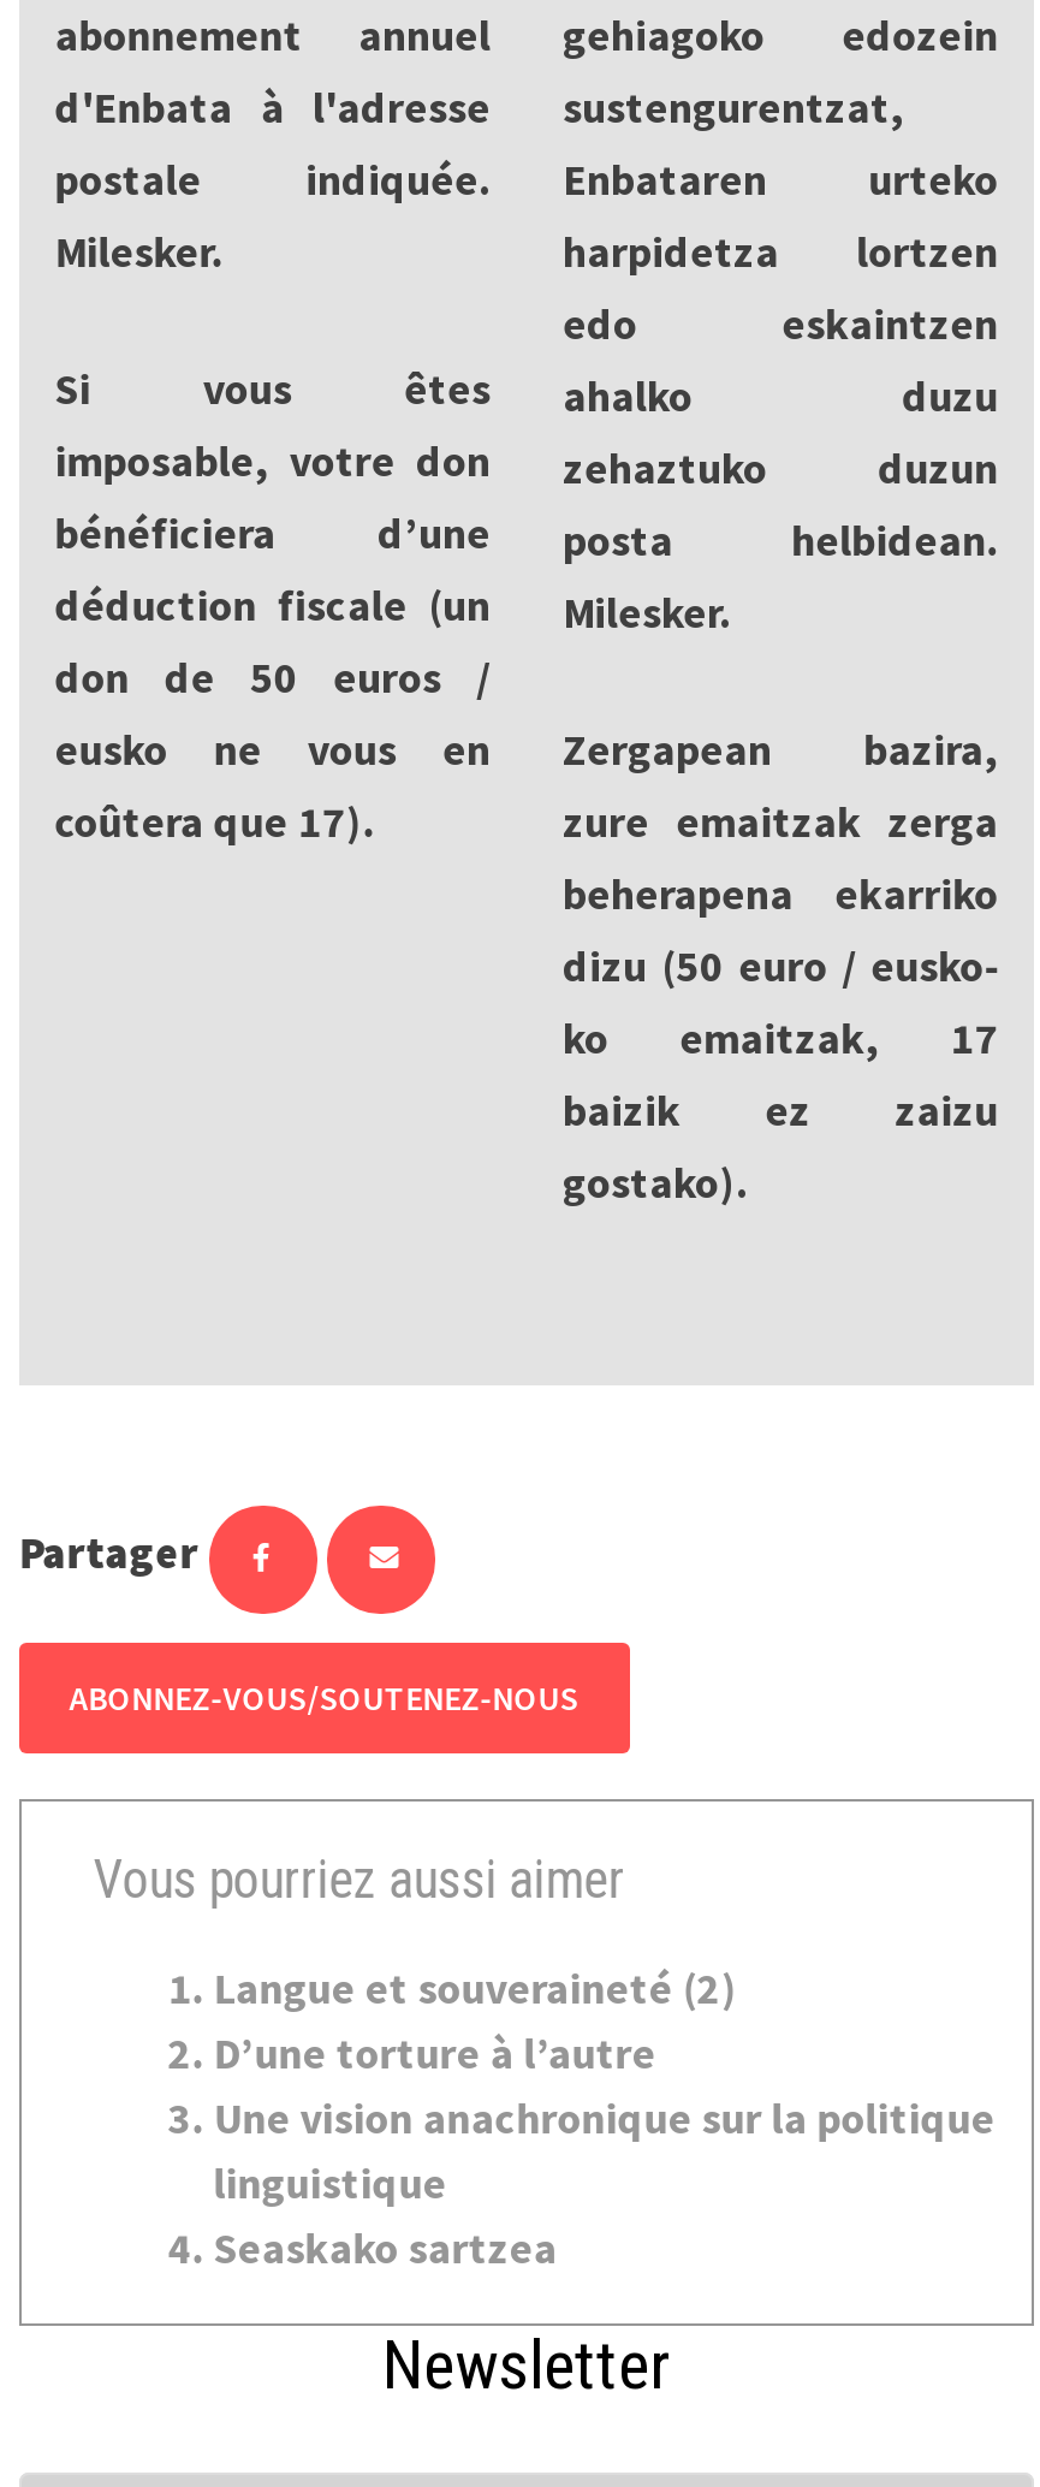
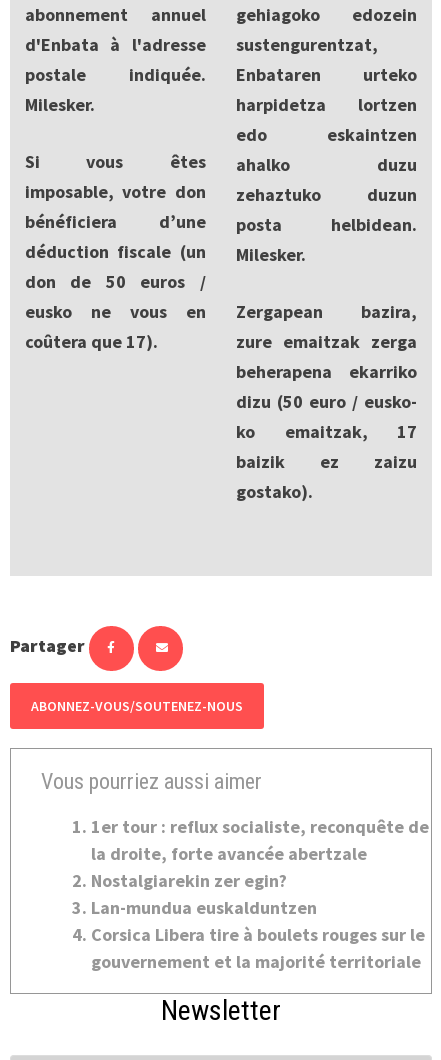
[214,1961,995,2276] Langue et souveraineté (2) | D’une torture à l’autre | Une vision anachronique sur la politique | linguistique | Seaskako sartzea -> [91,815,429,973] 1er tour : reflux socialiste, reconquête de | la droite, forte avancée abertzale | Nostalgiarekin zer egin? | Lan-mundua euskalduntzen | Corsica Libera tire à boulets rouges sur le | gouvernement et la majorité territoriale

